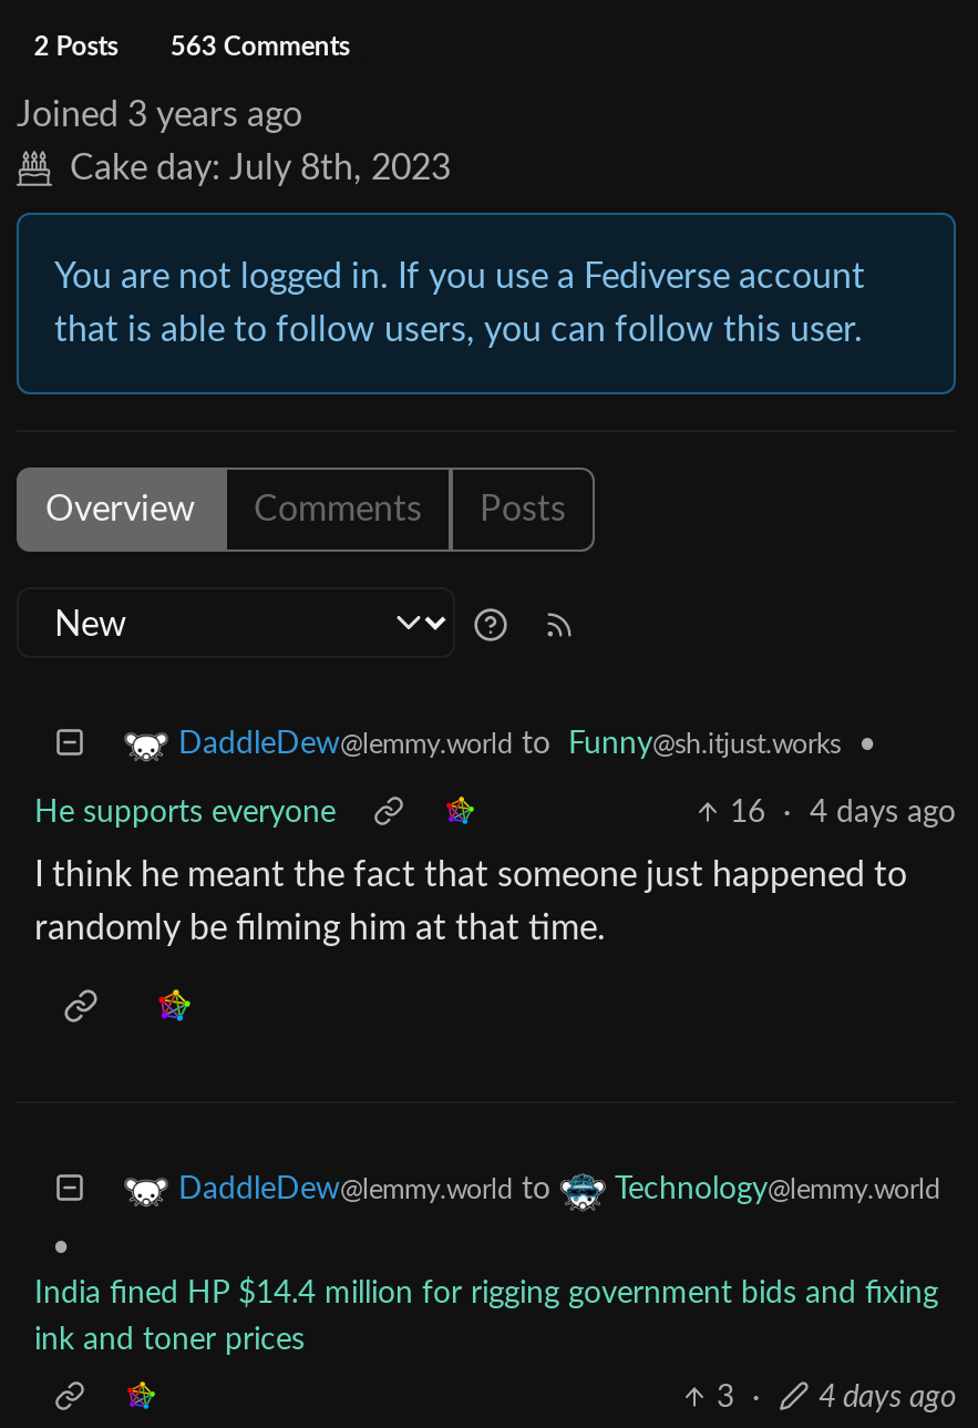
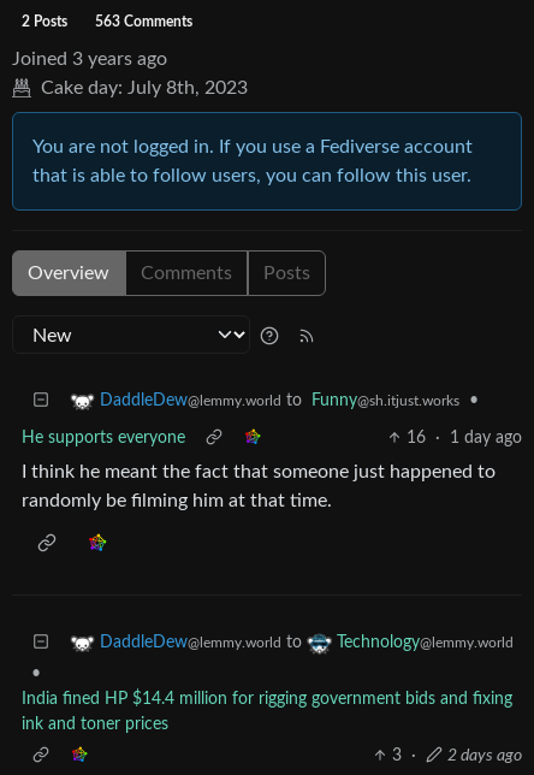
[730,797,956,828] 16 · 4 days ago -> [407,429,522,446] 16 · 1 day ago
[717,1382,956,1413] 3 · 4 days ago -> [392,747,522,764] 3 · 2 days ago

